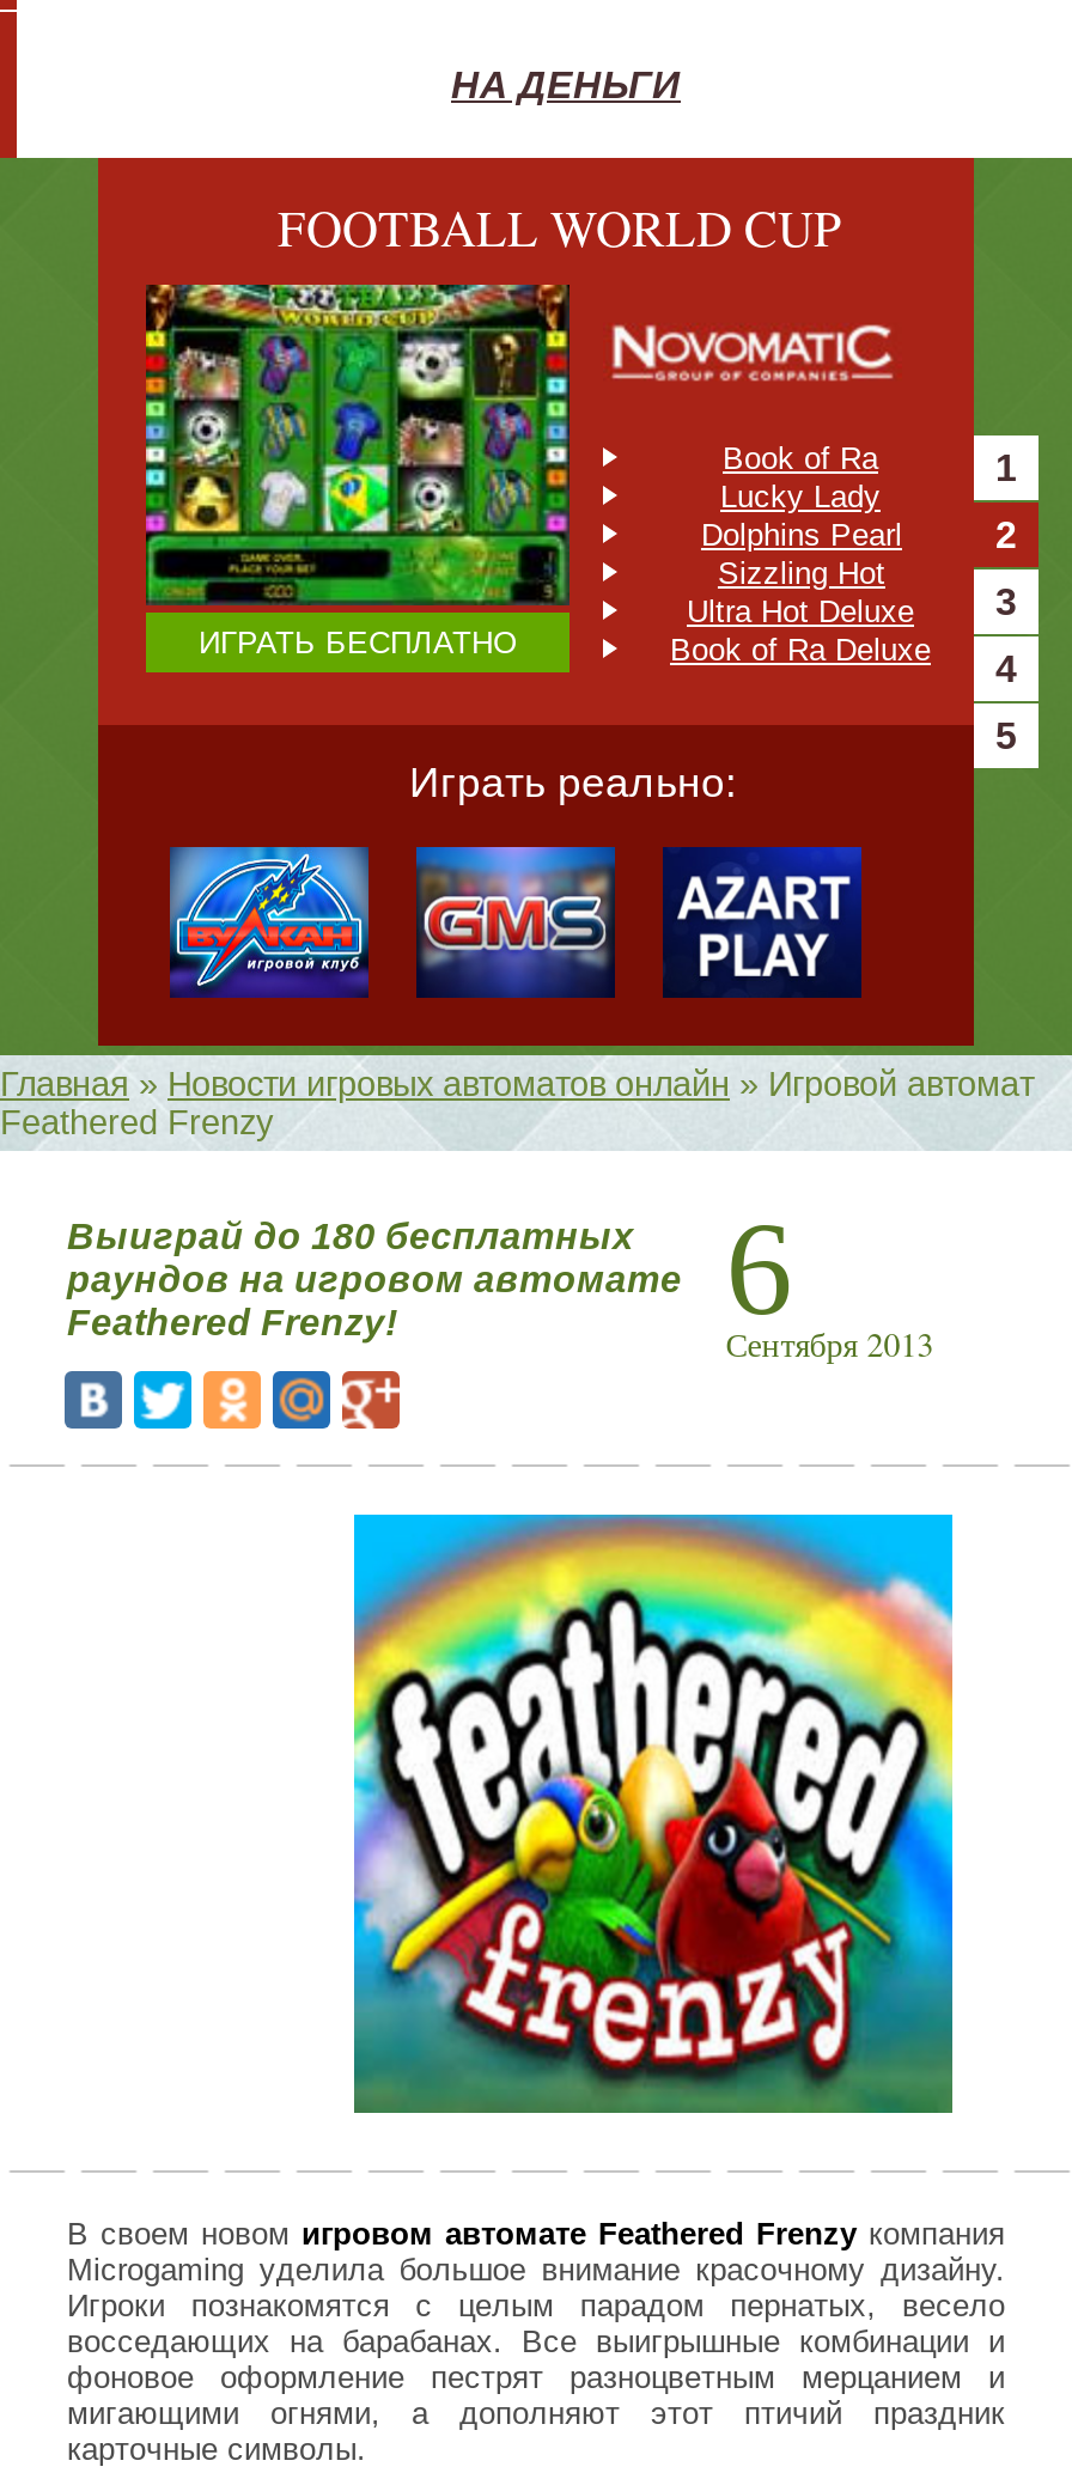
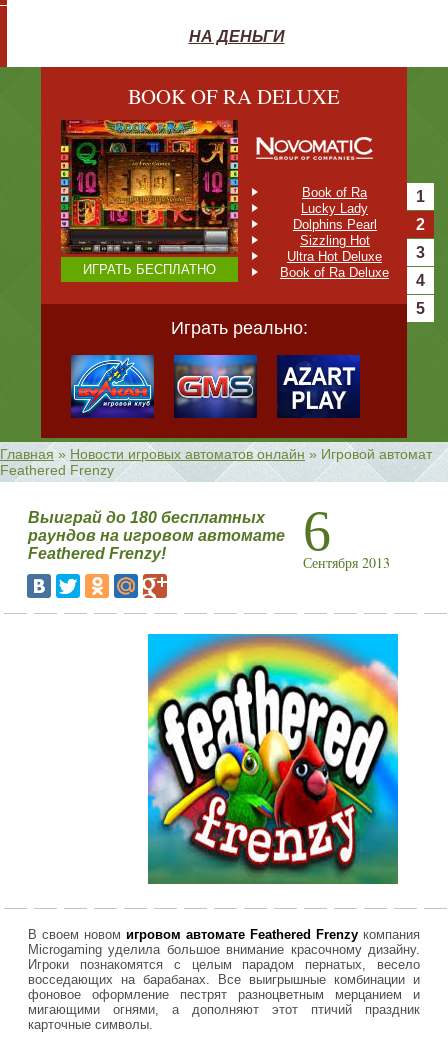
[278,194,842,261] FOOTBALL WORLD CUP -> [128,82,340,110] BOOK OF RA DELUXE
[144,282,572,605] [image] -> [60,120,239,254] [image]

